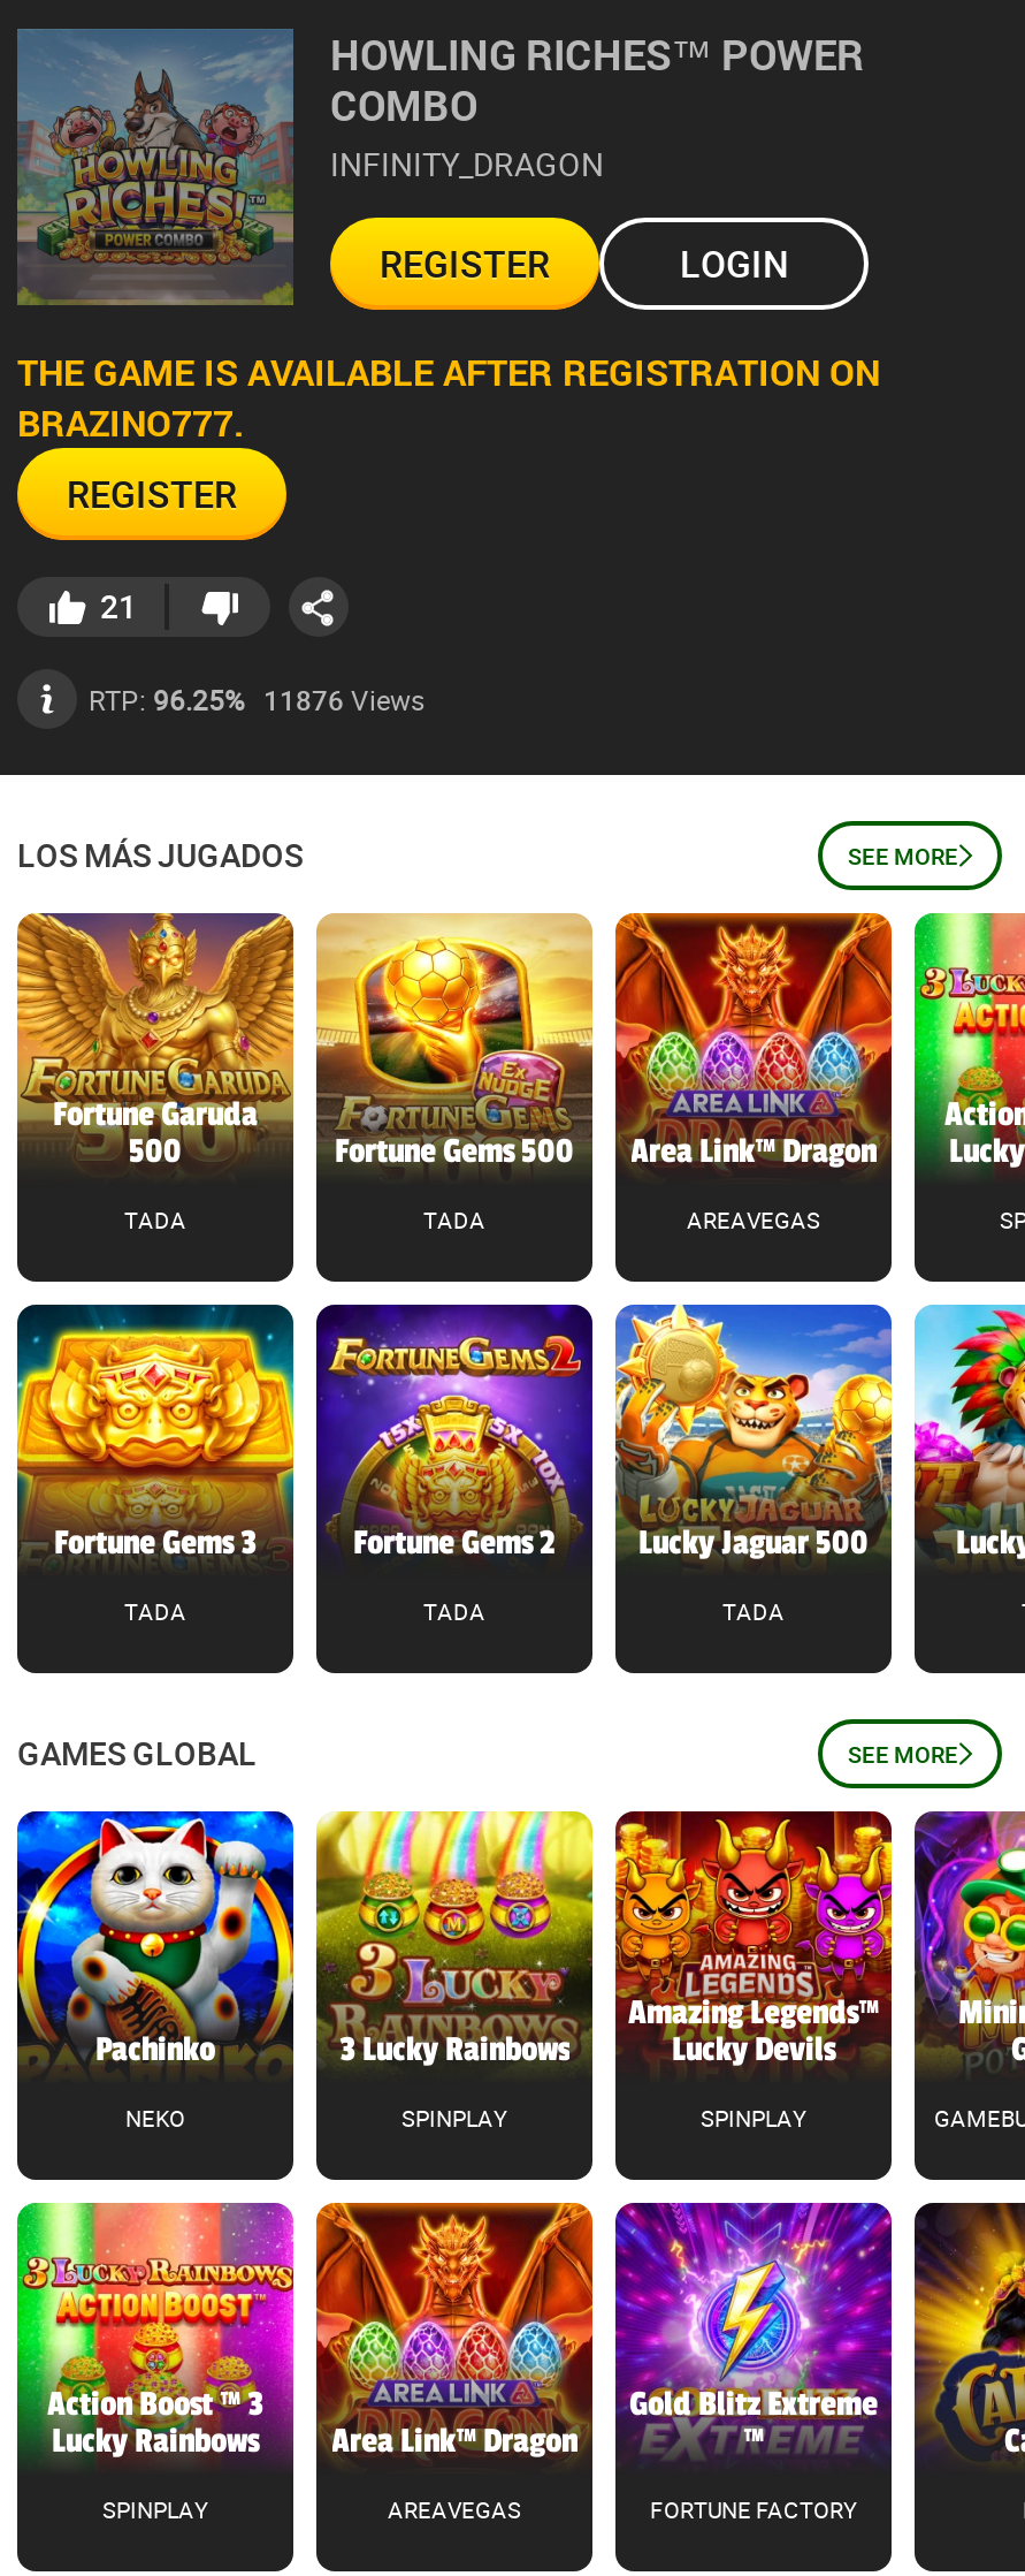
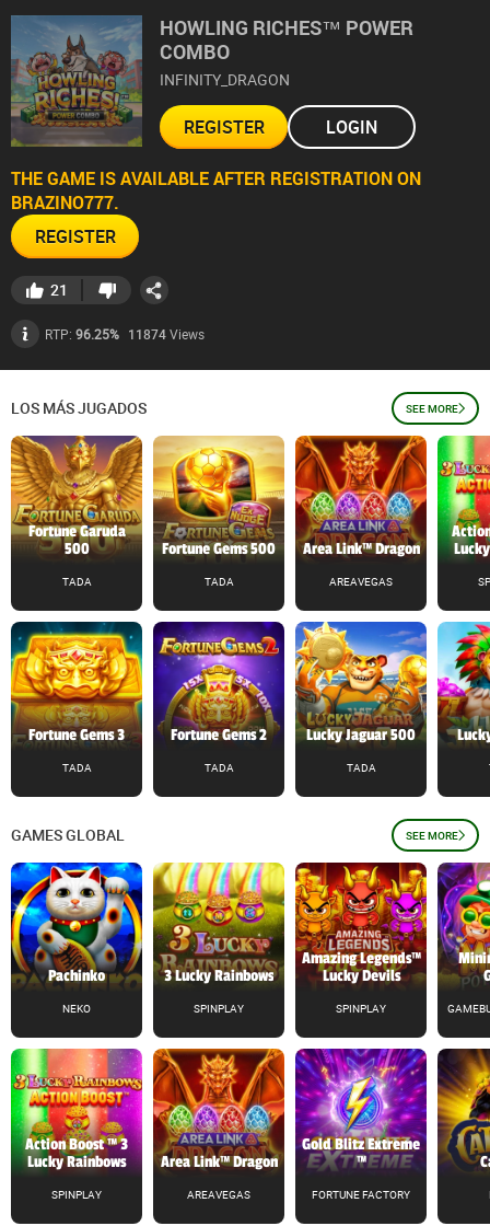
[89,680,424,717] RTP: 96.25% 11876 Views -> [45,325,205,343] RTP: 96.25% 11874 Views

